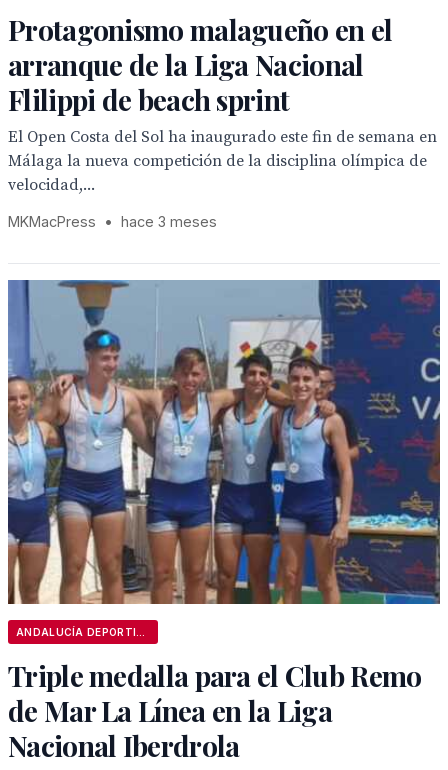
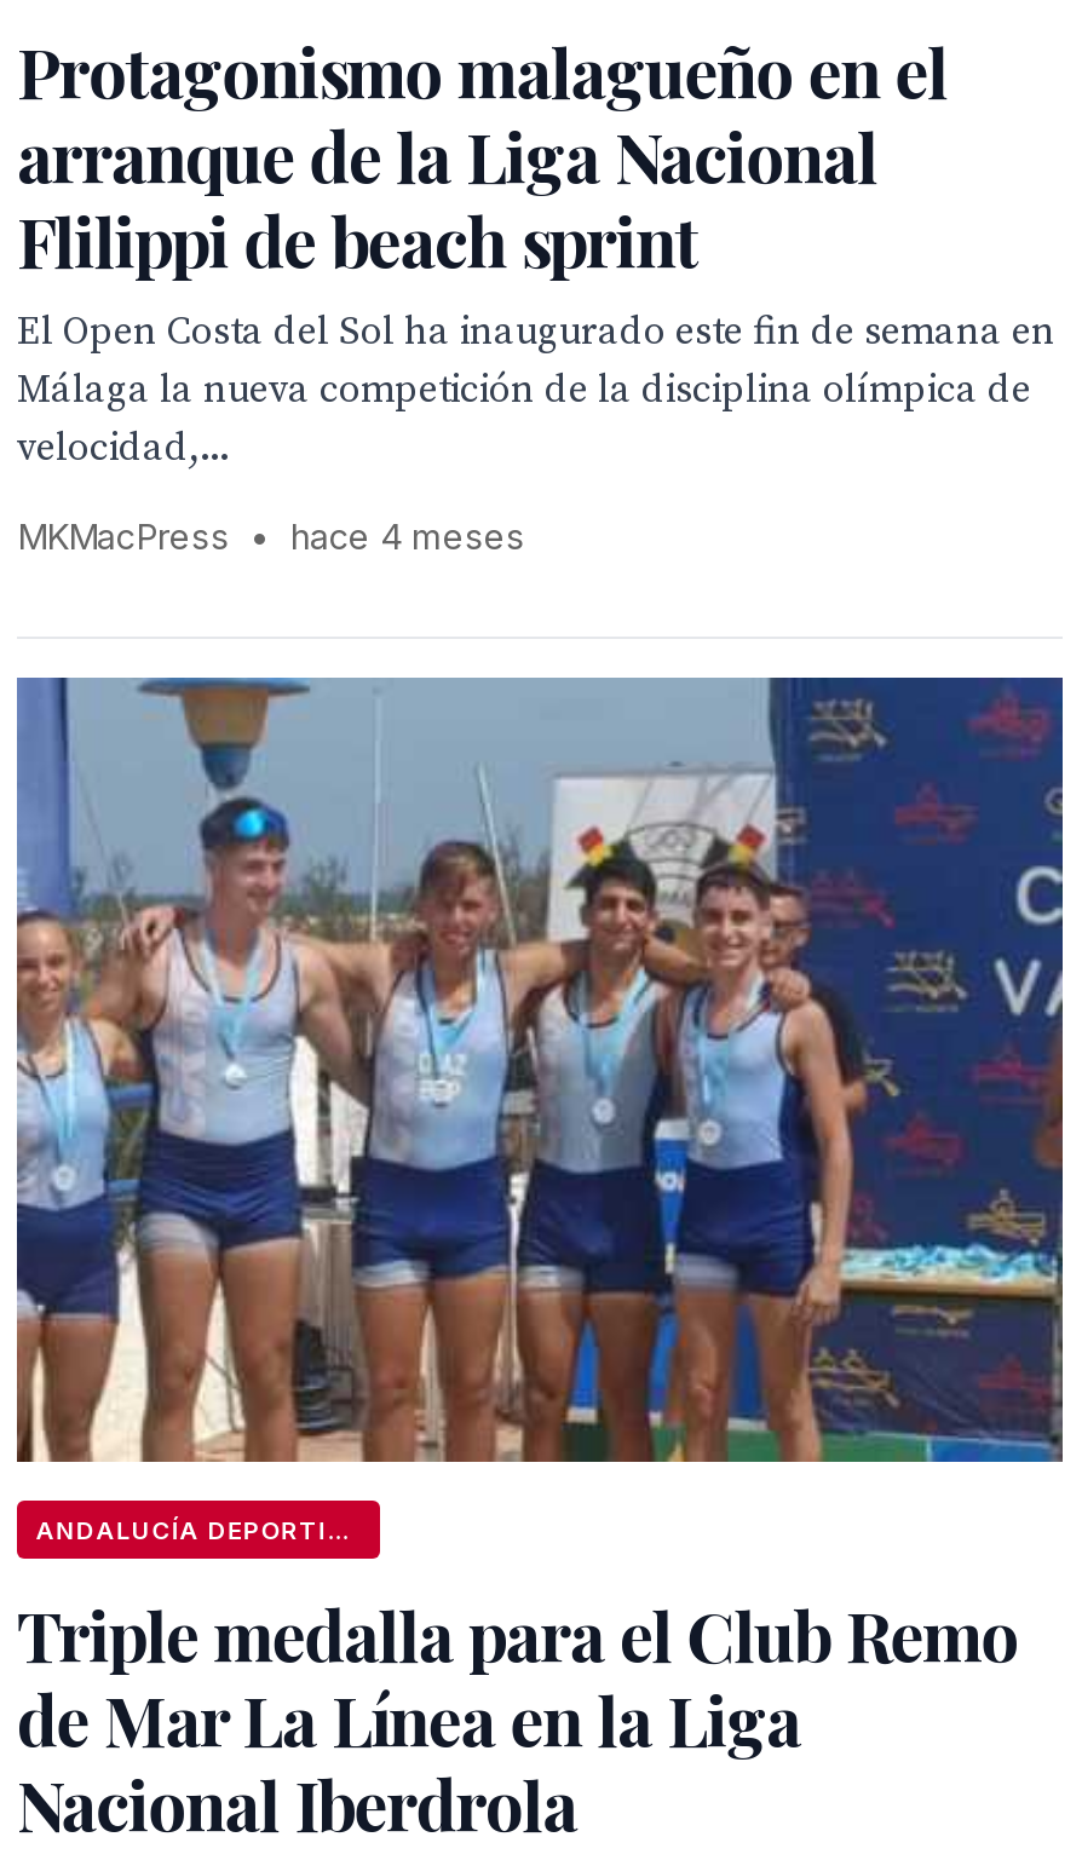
[8,213,217,230] MKMacPress • hace 3 meses -> [17,516,525,557] MKMacPress • hace 4 meses

